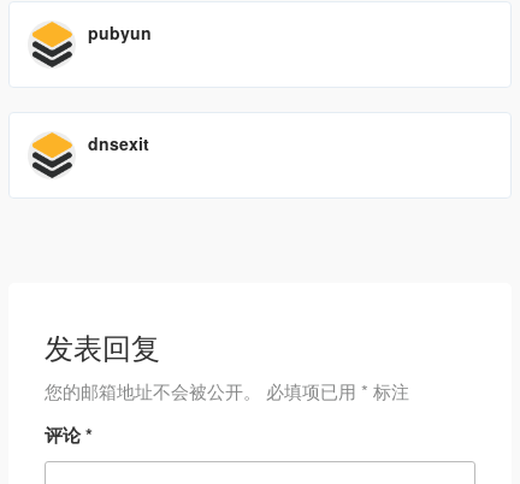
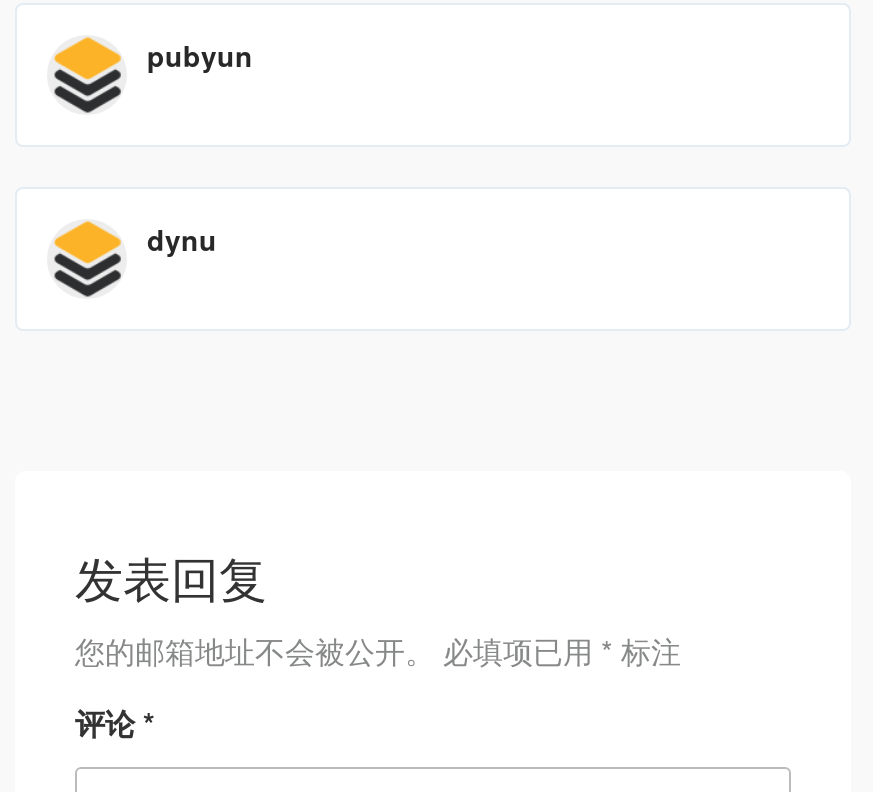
[88,132,149,156] dnsexit -> [147,220,217,260] dynu

